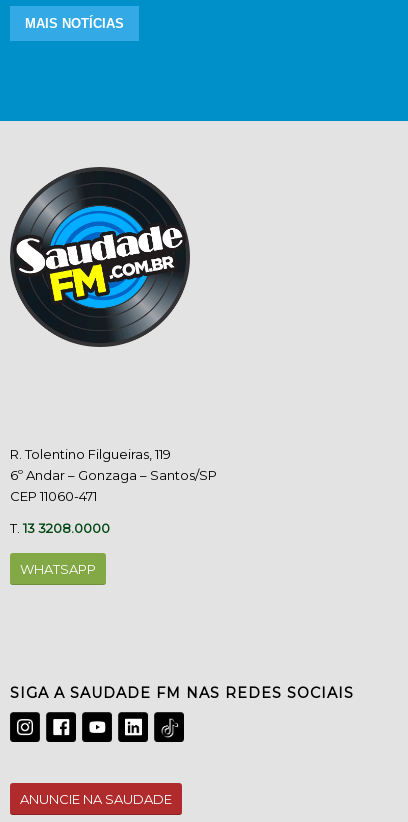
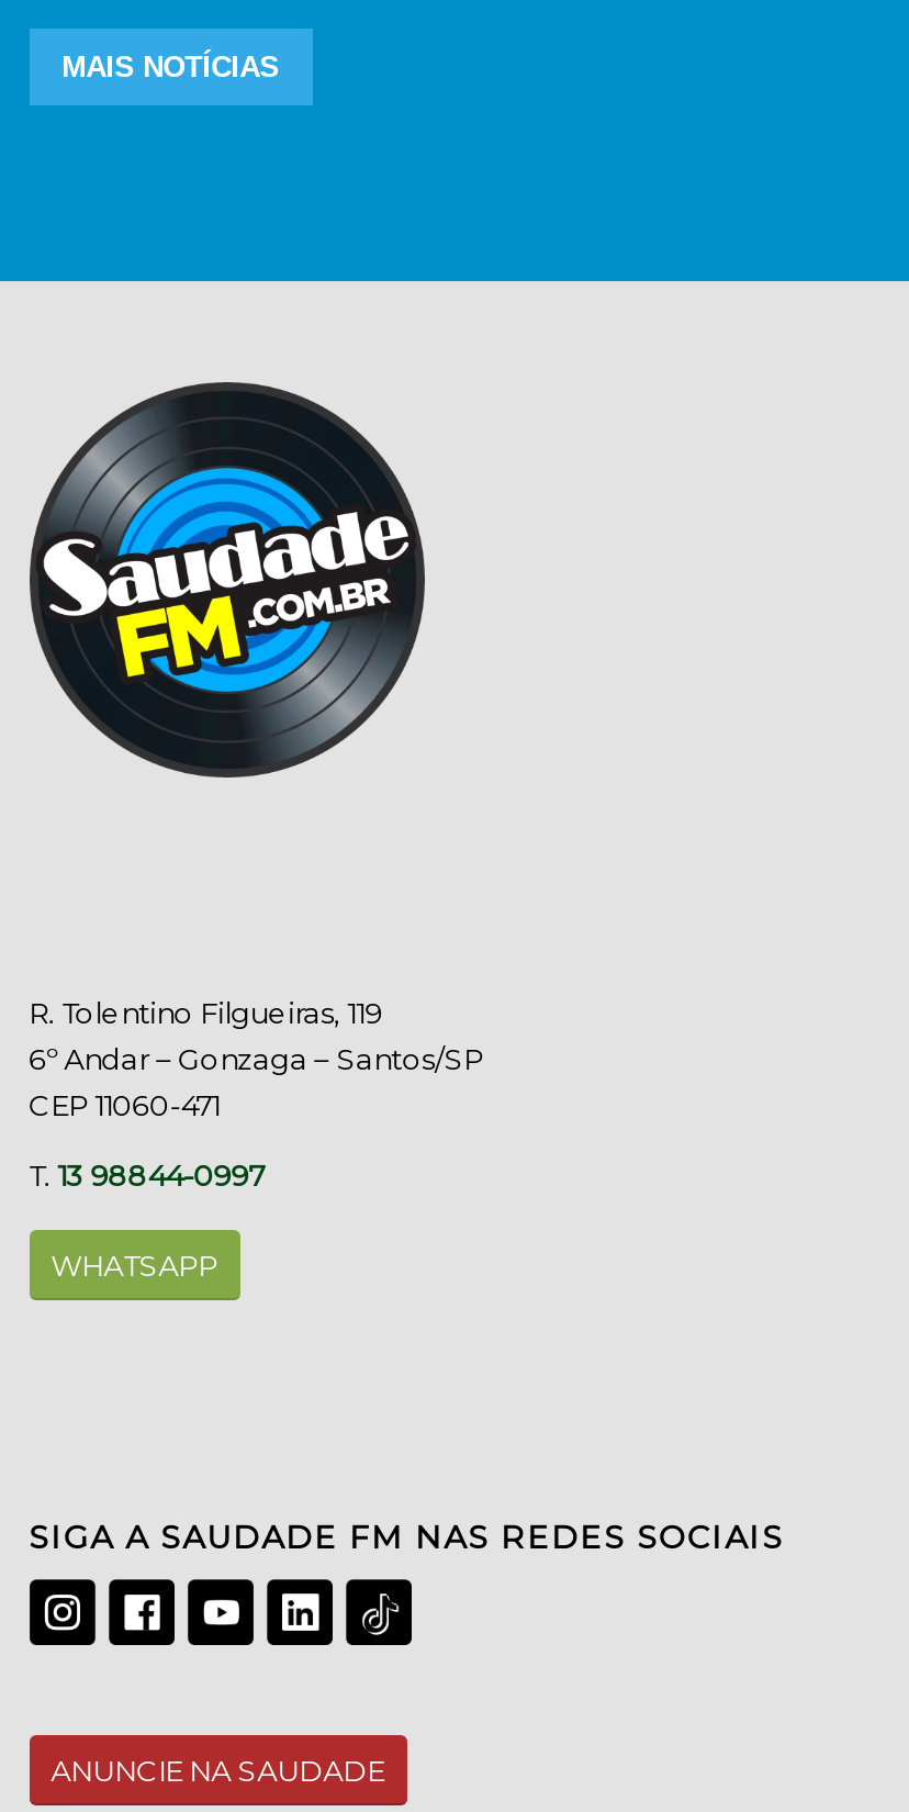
[10,520,110,536] T. 13 3208.0000 -> [29,1157,264,1192] T. 13 98844-0997

